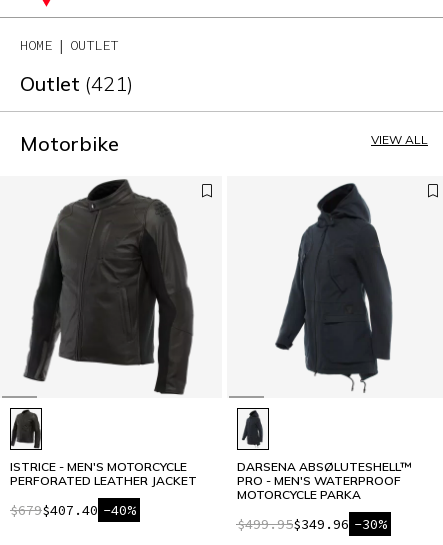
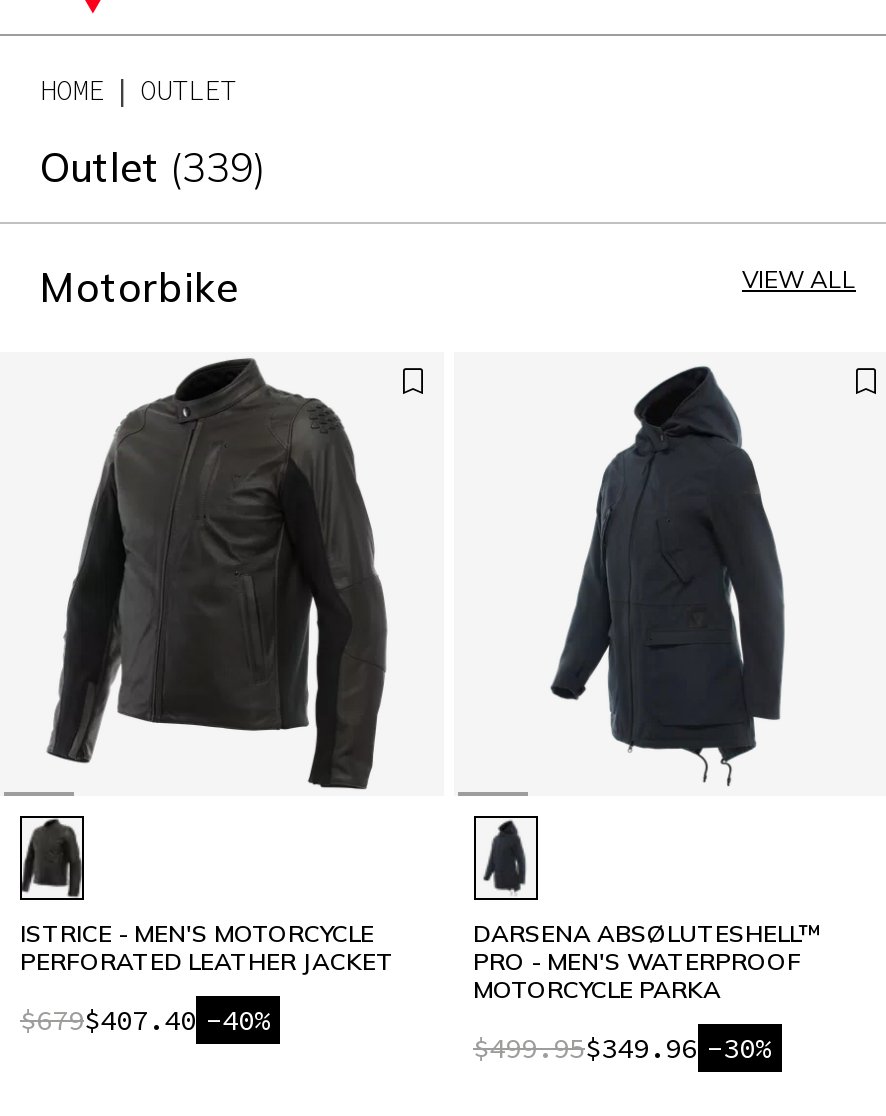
[20,71,133,96] Outlet (421) -> [40,142,266,192] Outlet (339)

